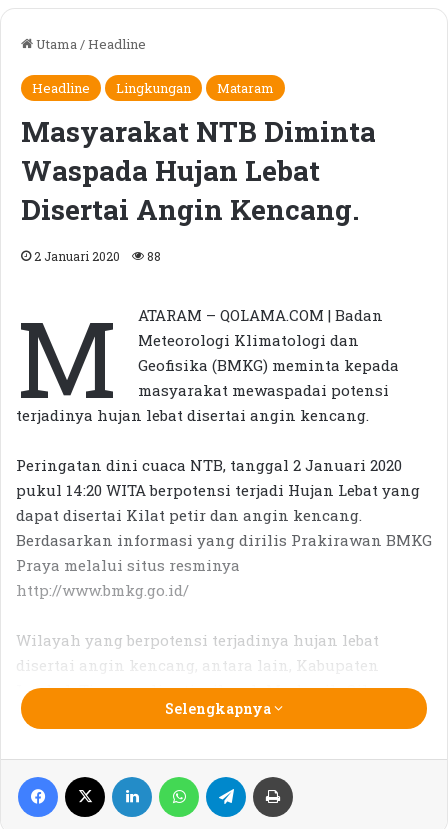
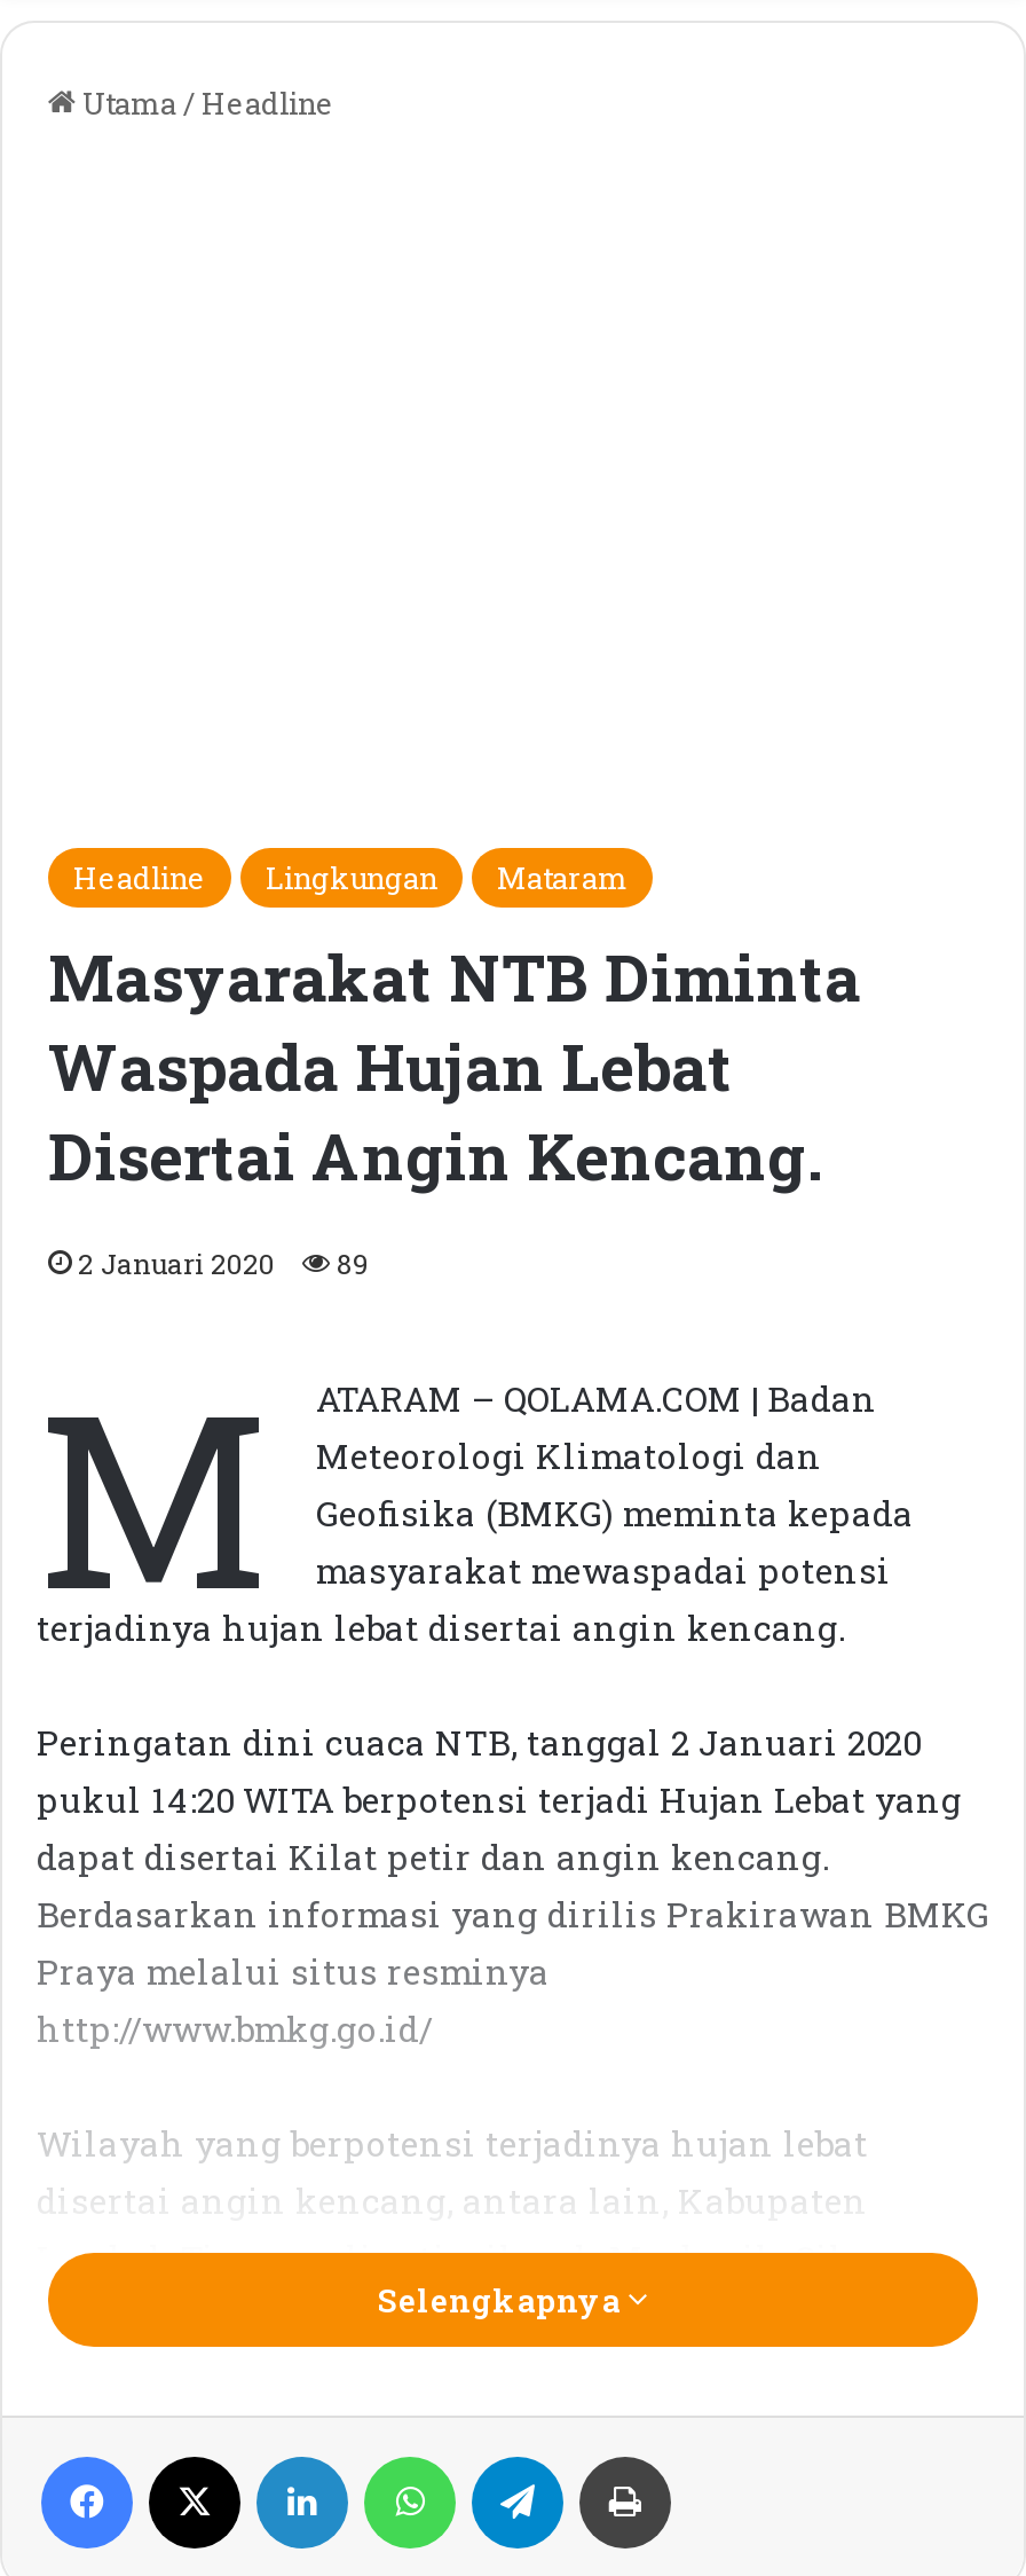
[34,248,161,264] 2 Januari 2020 88 -> [78,1245,369,1282] 2 Januari 2020 89

